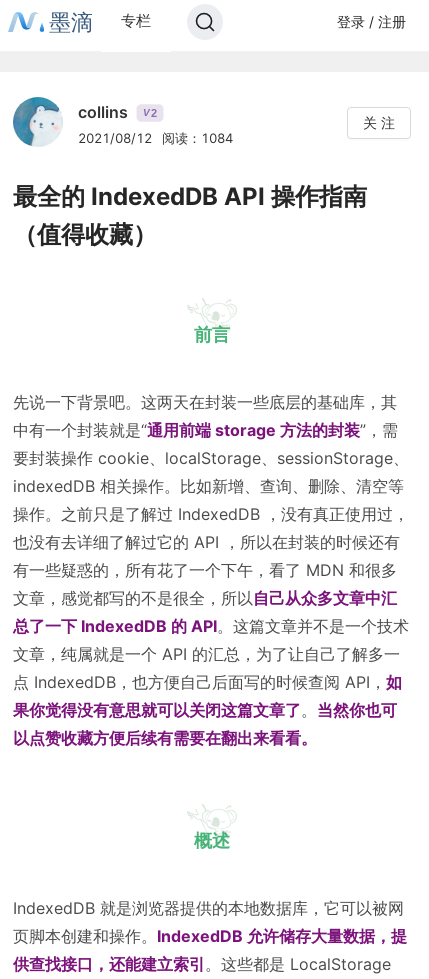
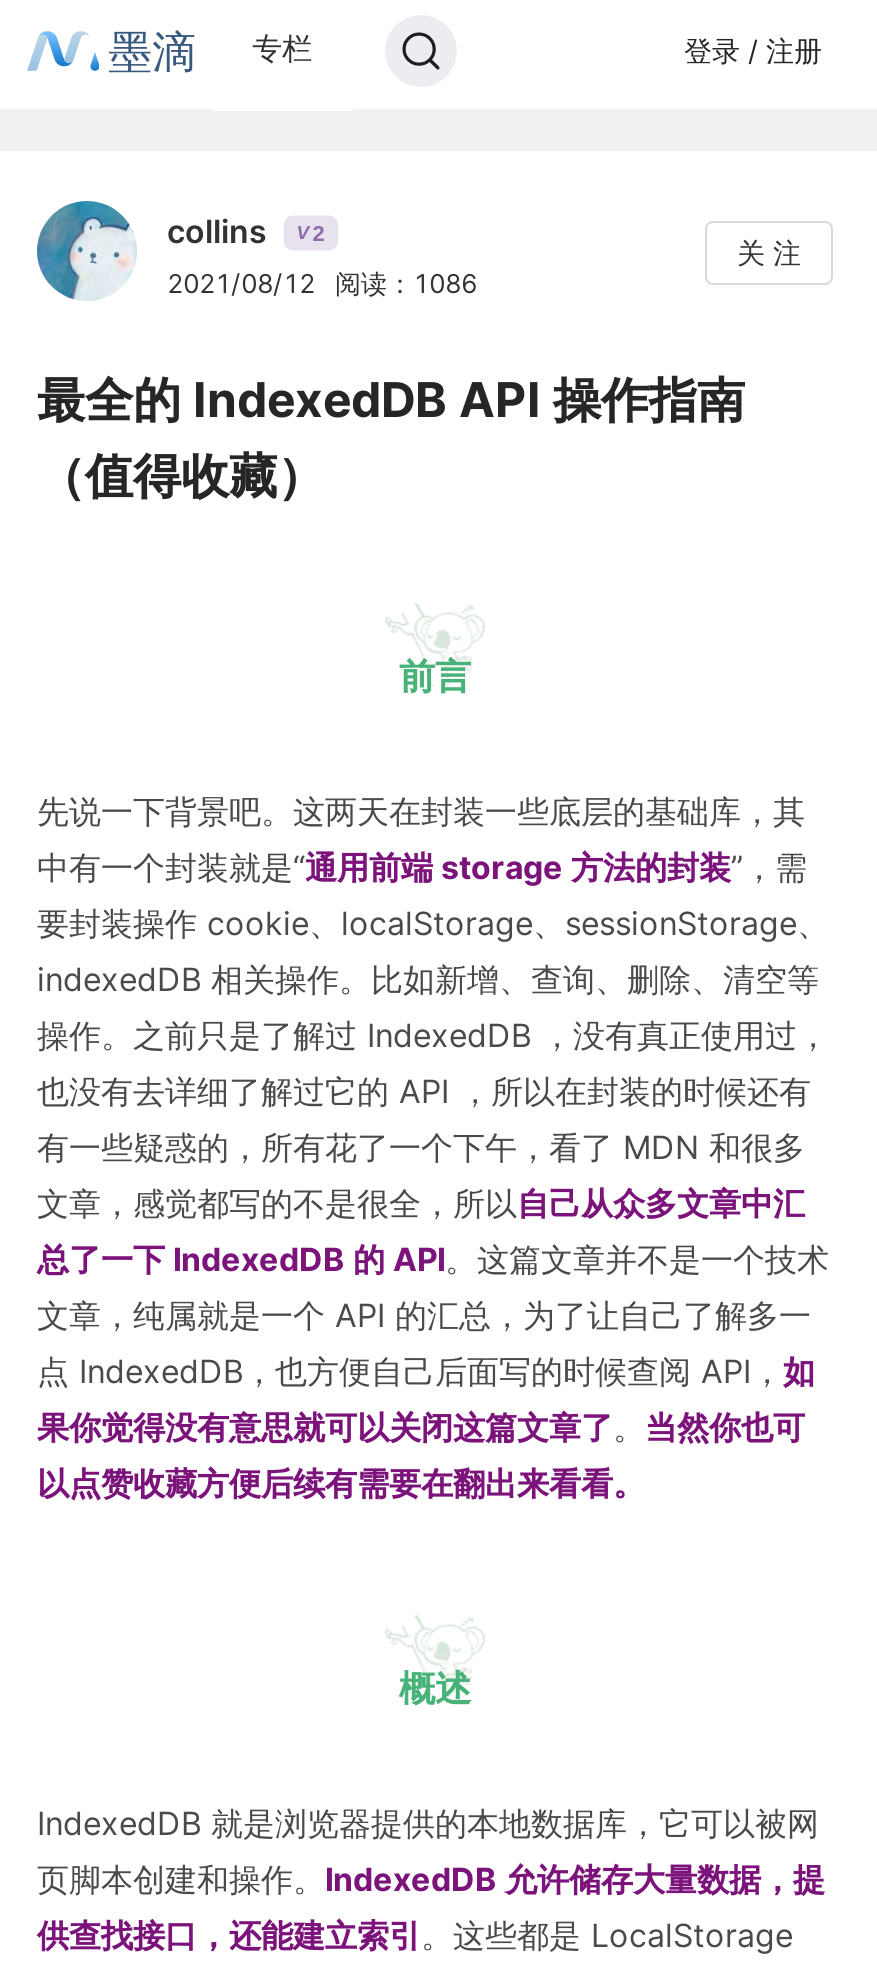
[78,130,233,146] 2021/08/12 阅读：1084 -> [167,267,477,299] 2021/08/12 阅读：1086

